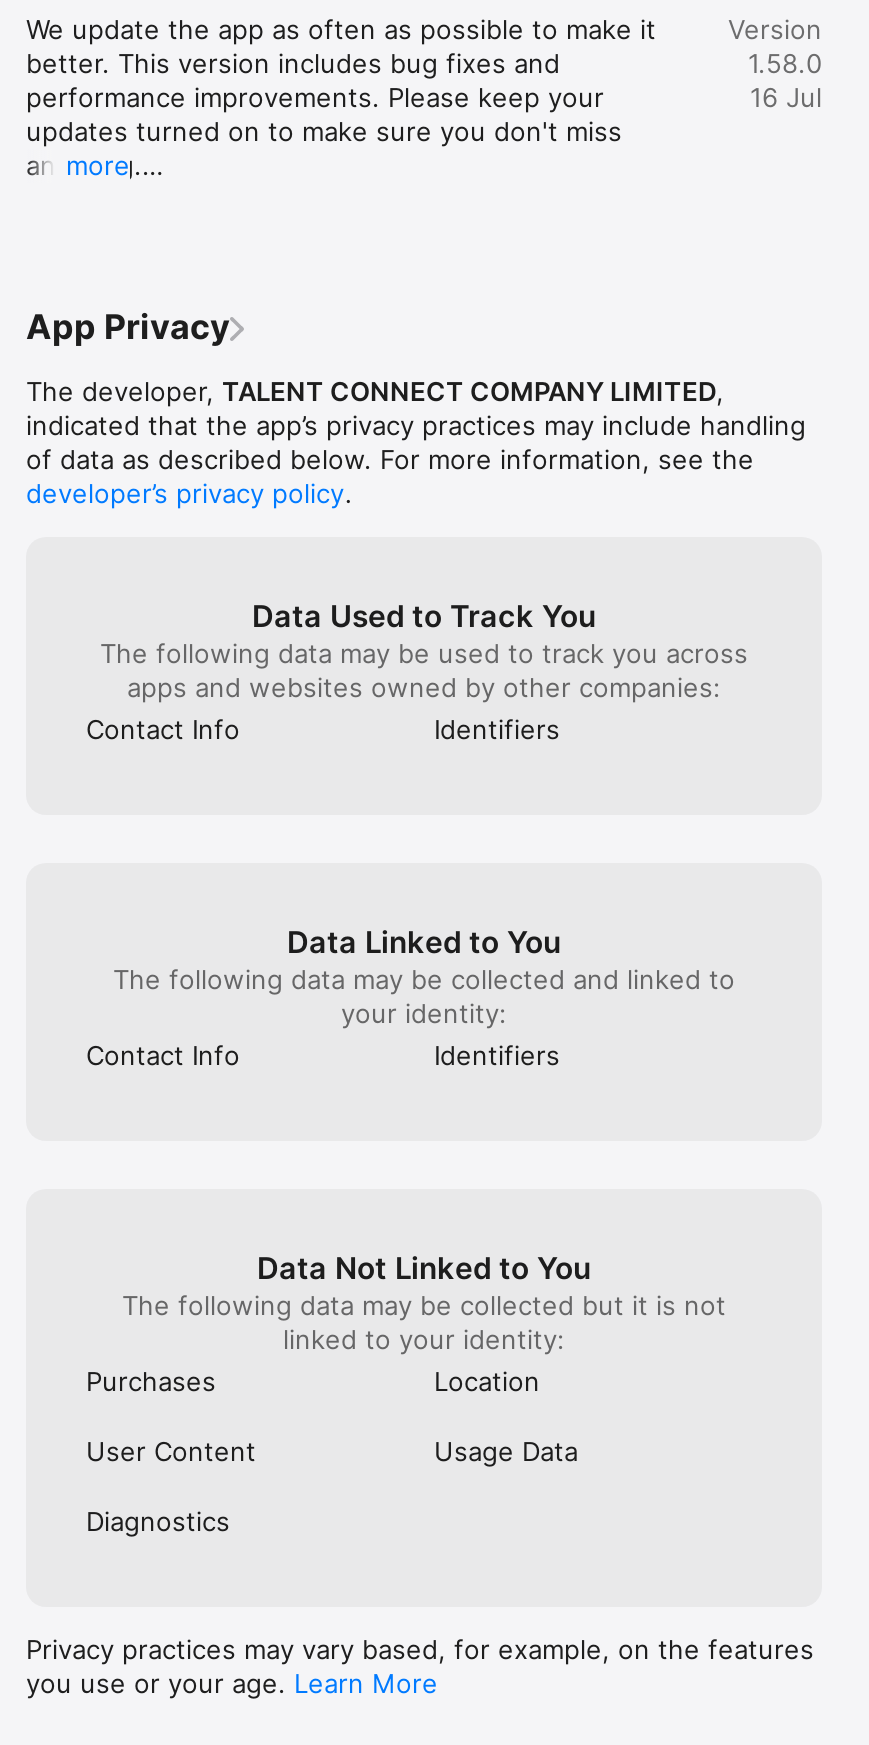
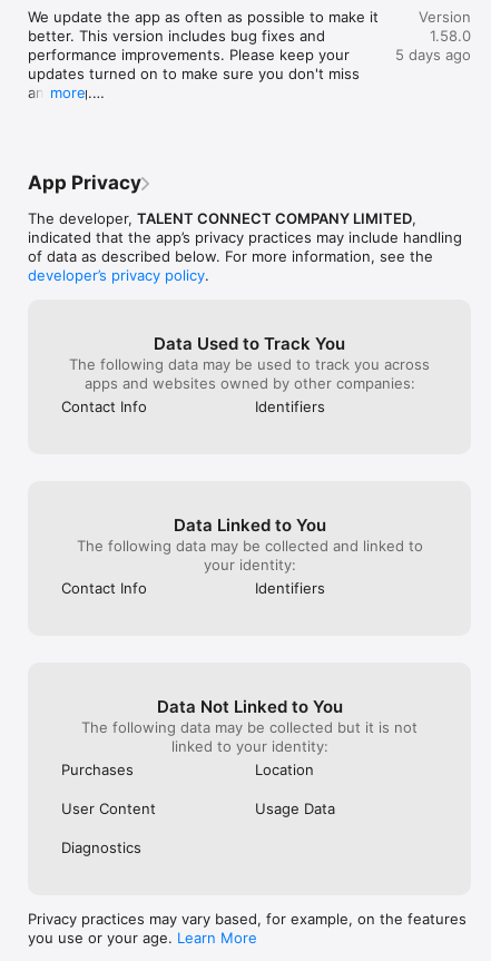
[750,81,822,113] 16 Jul -> [395,46,471,64] 5 days ago

